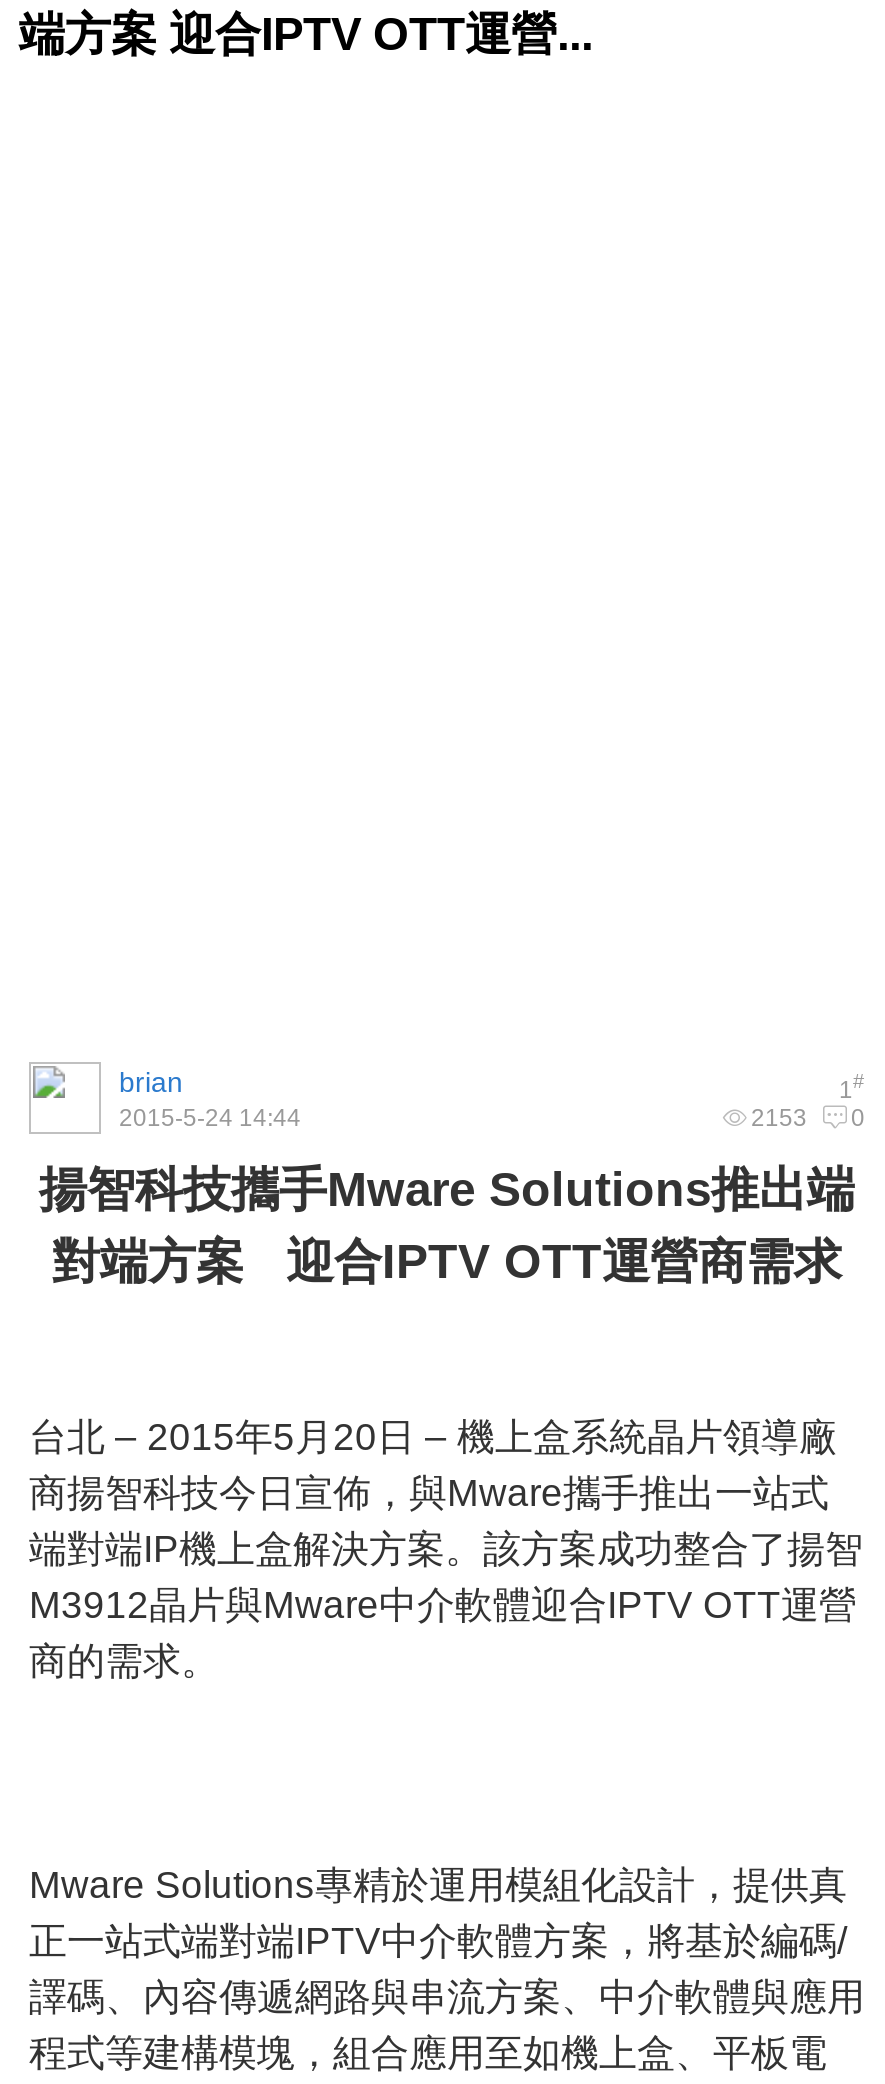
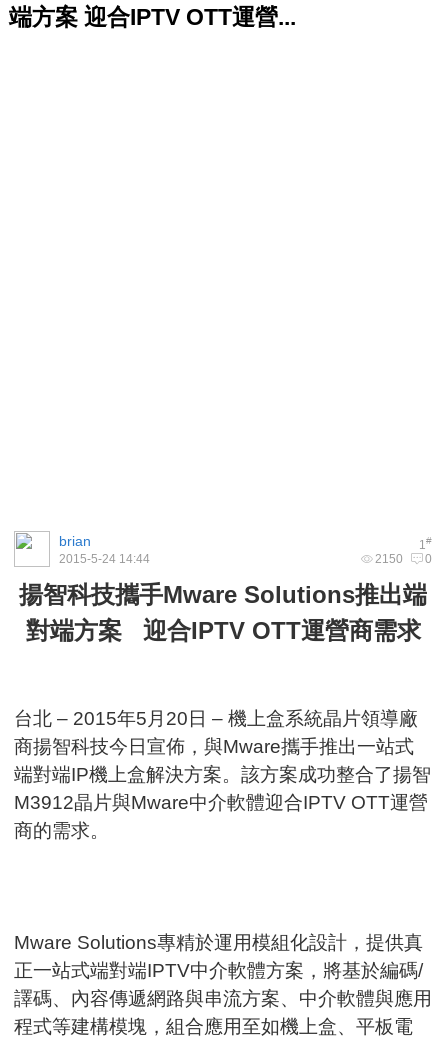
[751,1104,865,1132] 2153 0 -> [375,552,432,566] 2150 0

